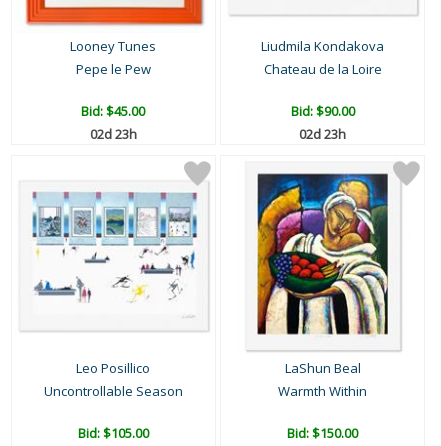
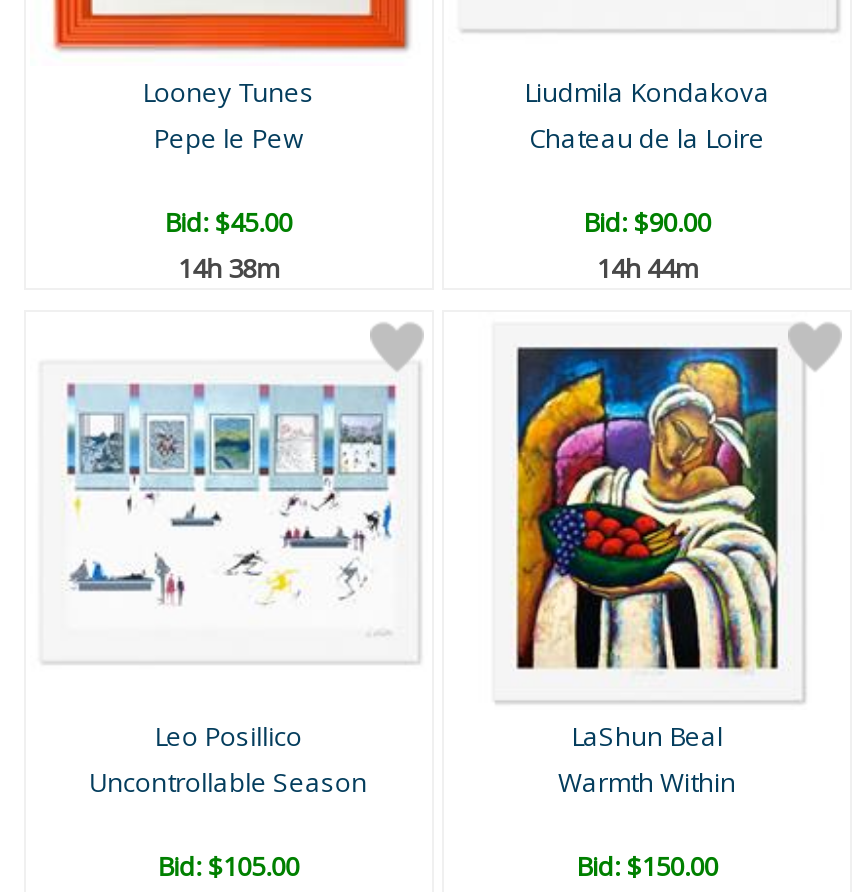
[90,125,137,143] 02d 23h -> [178,251,278,287] 14h 38m
[299,125,346,143] 02d 23h -> [597,251,697,287] 14h 44m

